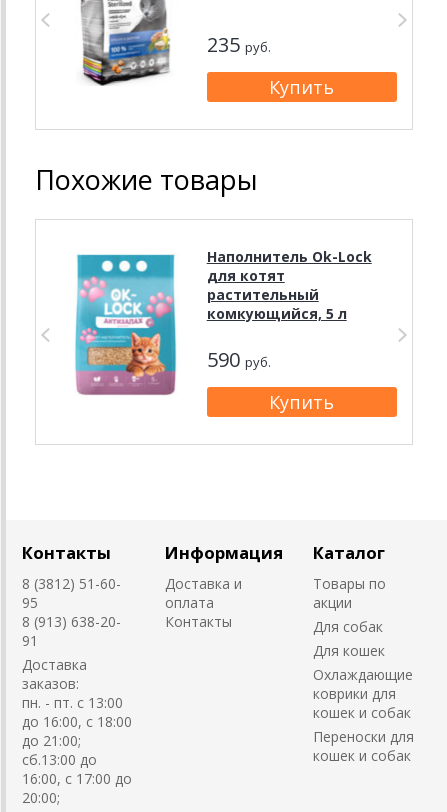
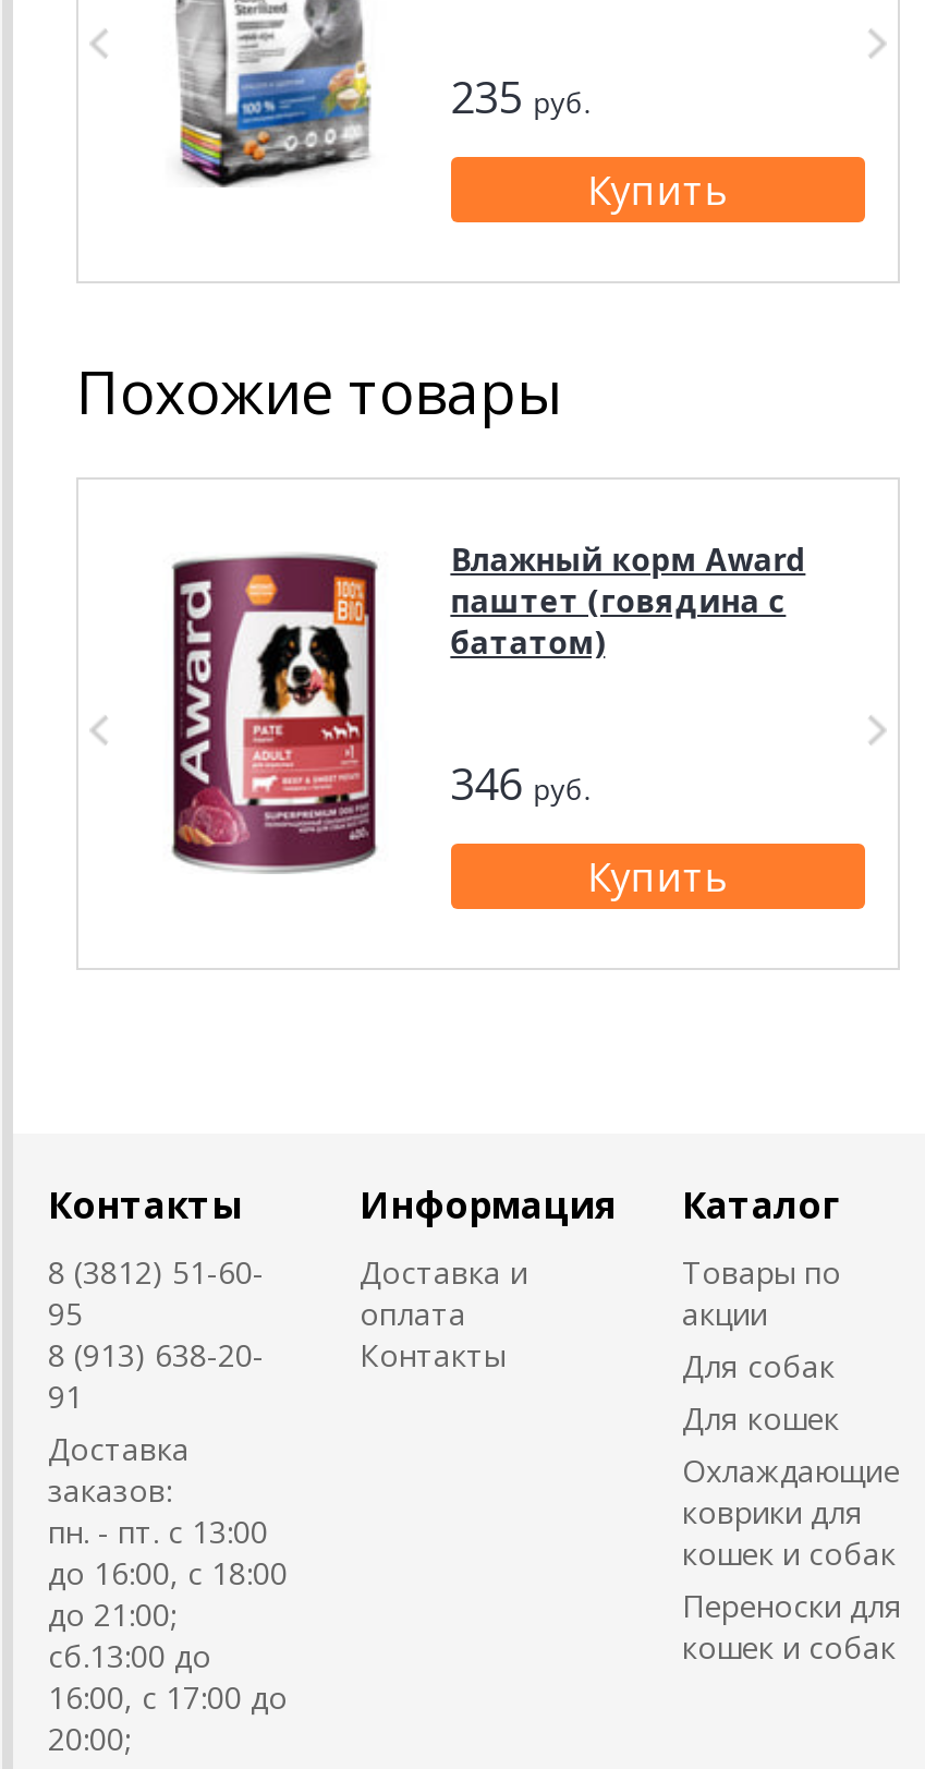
[74,247,372,400] [image] | Наполнитель Ok-Lock | для котят | растительный | комкующийся, 5 л -> [163,538,806,874] [image] | Влажный корм Award | паштет (говядина с | бататом)
[207,346,271,373] 590 руб. -> [450,754,590,813] 346 руб.

